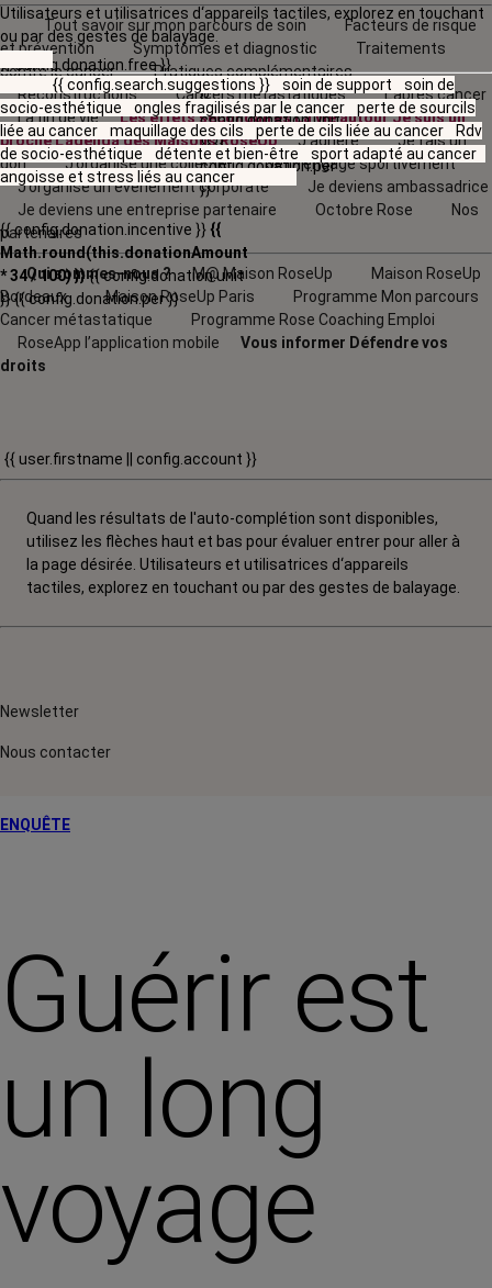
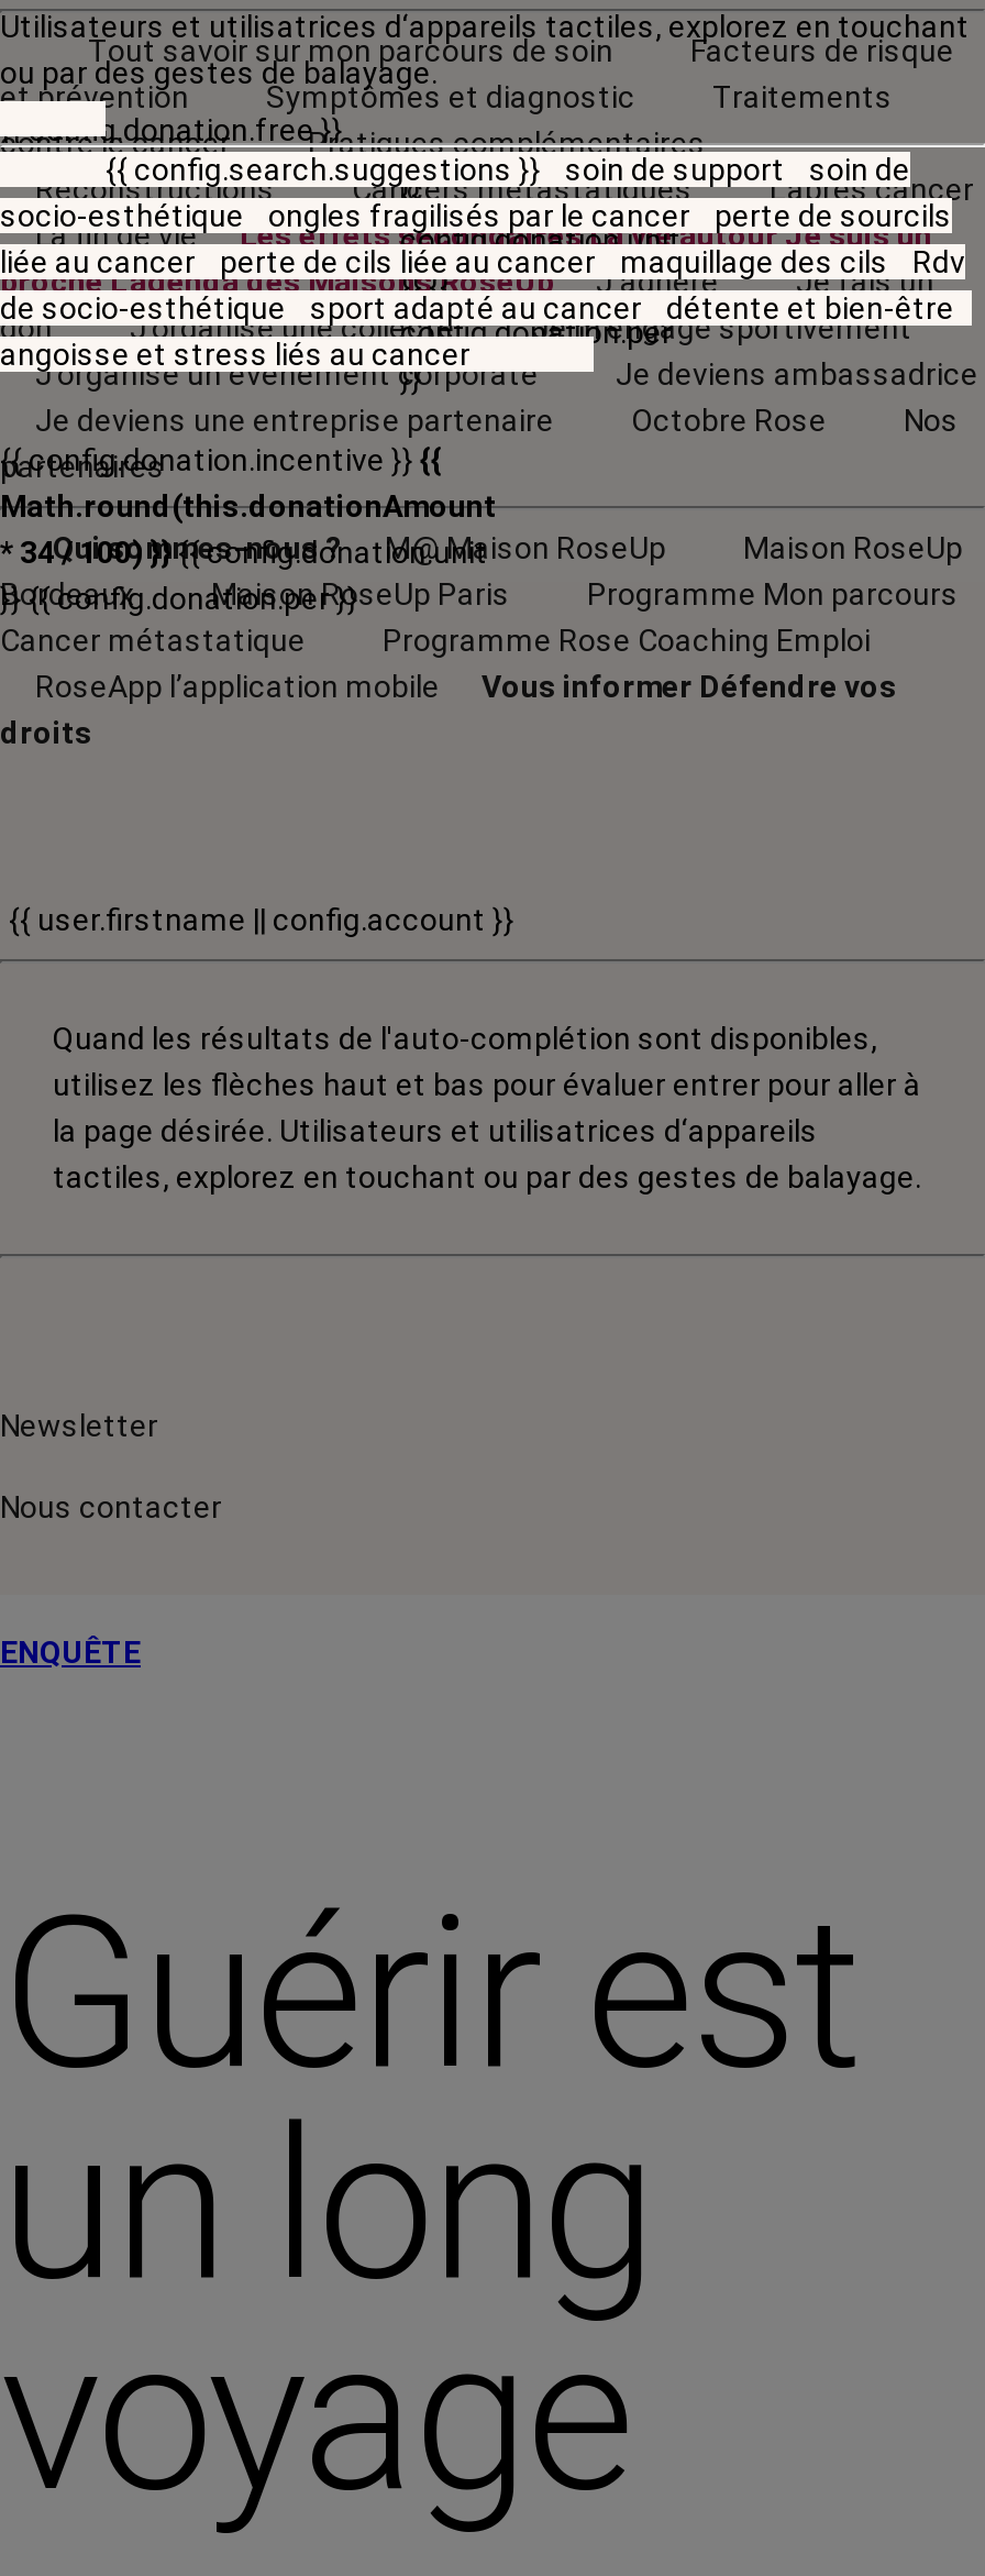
[0,122,482,139] liée au cancer maquillage des cils perte de cils liée au cancer Rdv -> [0,244,965,279] liée au cancer perte de cils liée au cancer maquillage des cils Rdv
[0,145,477,163] de socio-esthétique détente et bien-être sport adapté au cancer -> [0,290,954,326] de socio-esthétique sport adapté au cancer détente et bien-être

